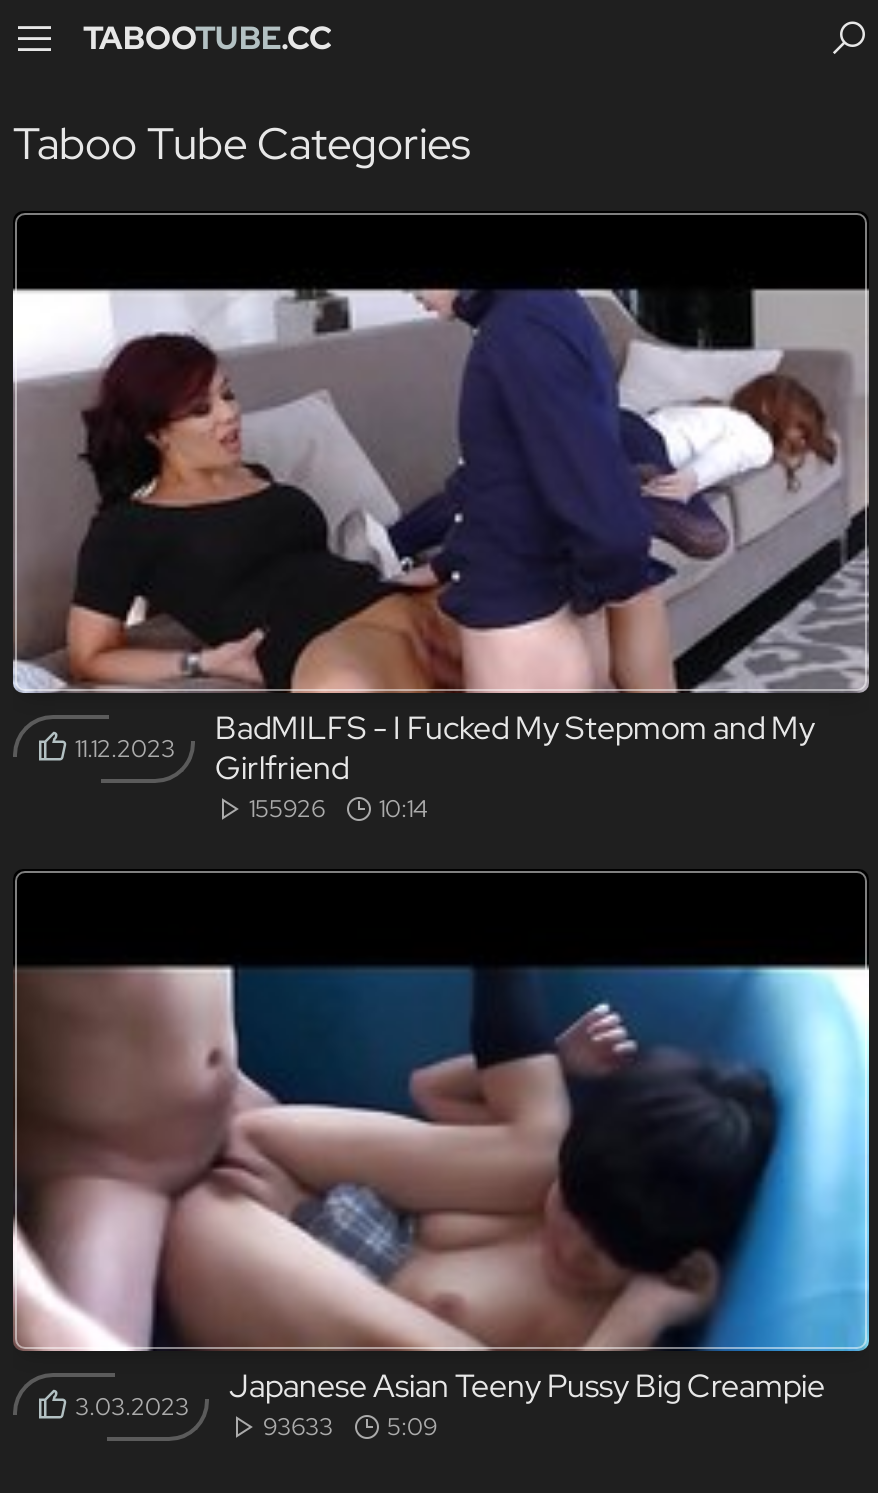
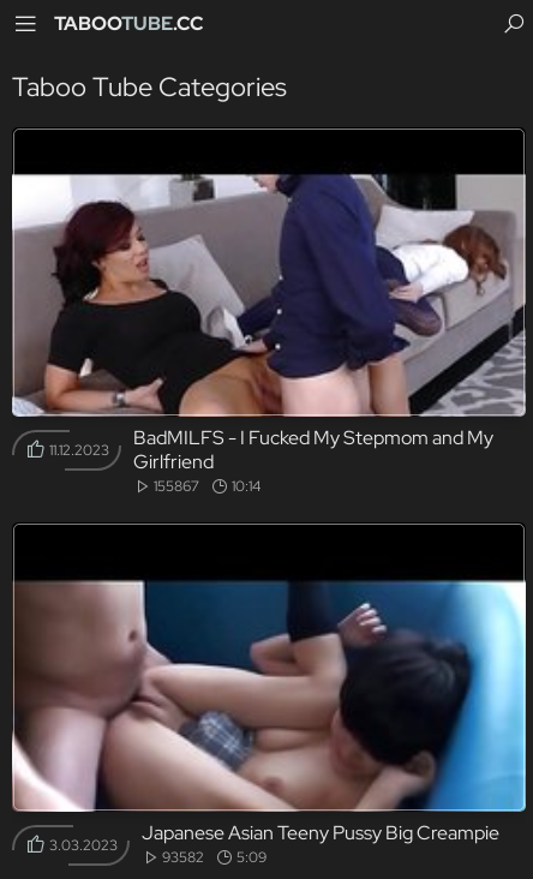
[249,793,427,825] 155926 10:14 -> [154,476,260,496] 155867 10:14
[263,1410,437,1442] 93633 5:09 -> [162,847,266,866] 93582 5:09

